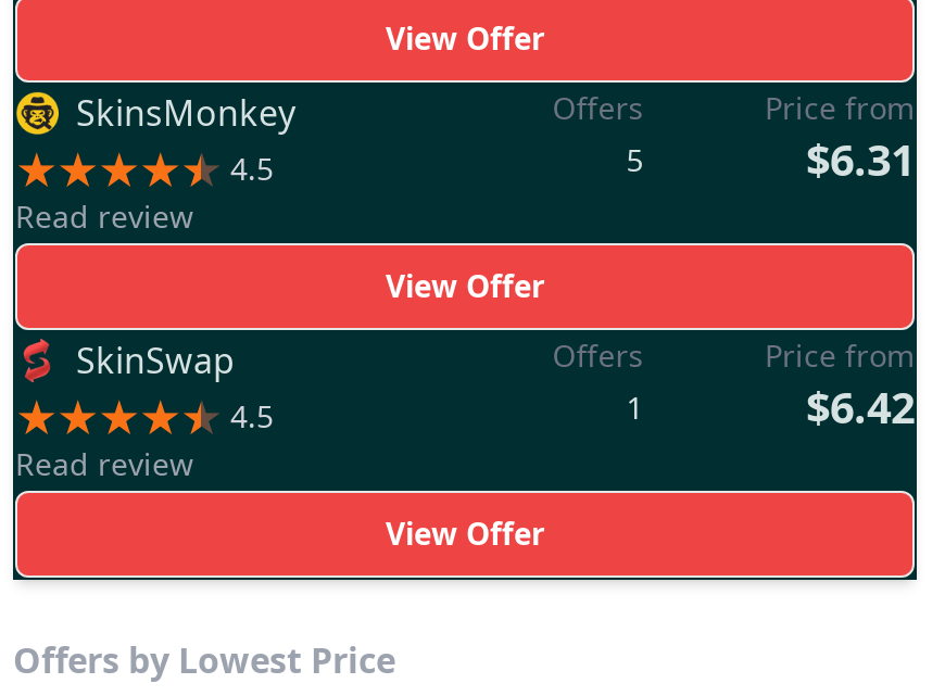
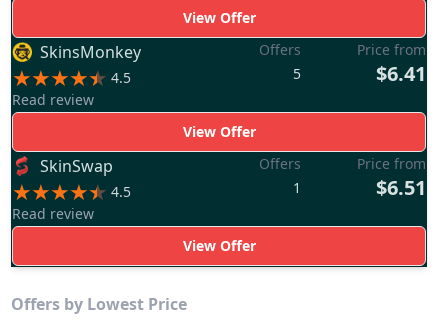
[806,130,915,188] $6.31 -> [376,60,426,87] $6.41
[806,377,915,436] $6.42 -> [376,174,426,201] $6.51

